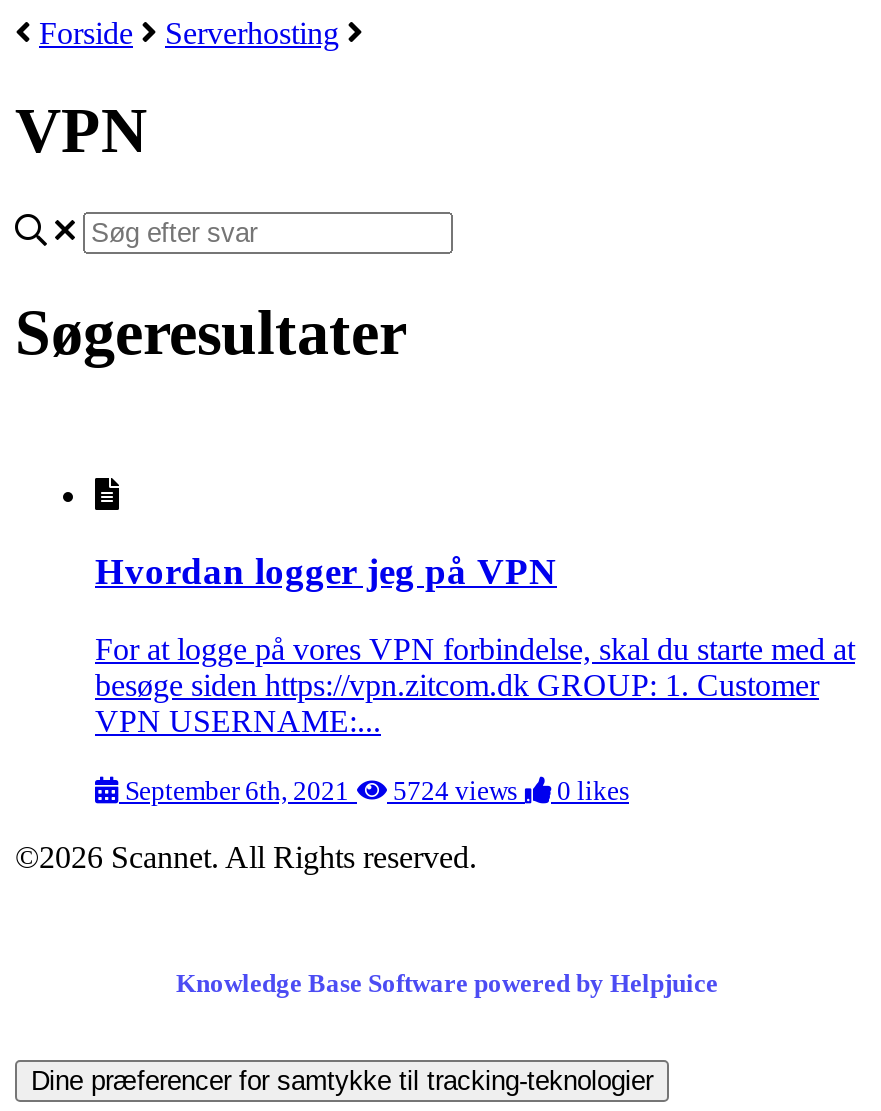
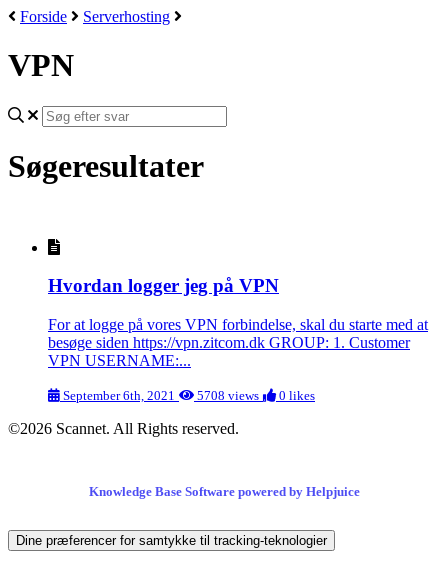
[119,776,629,806] September 6th, 2021 5724 views 0 likes -> [60,388,315,403] September 6th, 2021 5708 views 0 likes

